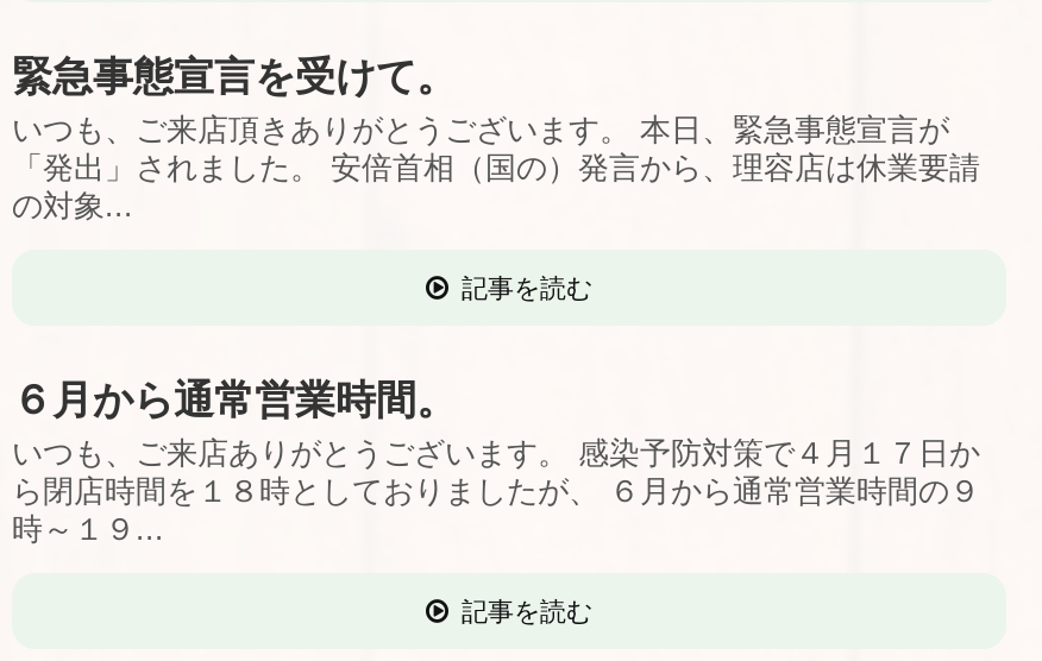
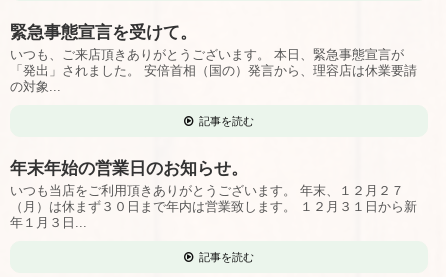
[12,378,980,547] ６月から通常営業時間。 | いつも、ご来店ありがとうございます。 感染予防対策で４月１７日か | ら閉店時間を１８時としておりましたが、 ６月から通常営業時間の９ | 時～１９... -> [10,159,417,230] 年末年始の営業日のお知らせ。 | いつも当店をご利用頂きありがとうございます。 年末、１２月２７ | （月）は休まず３０日まで年内は営業致します。 １２月３１日から新 | 年１月３日...

